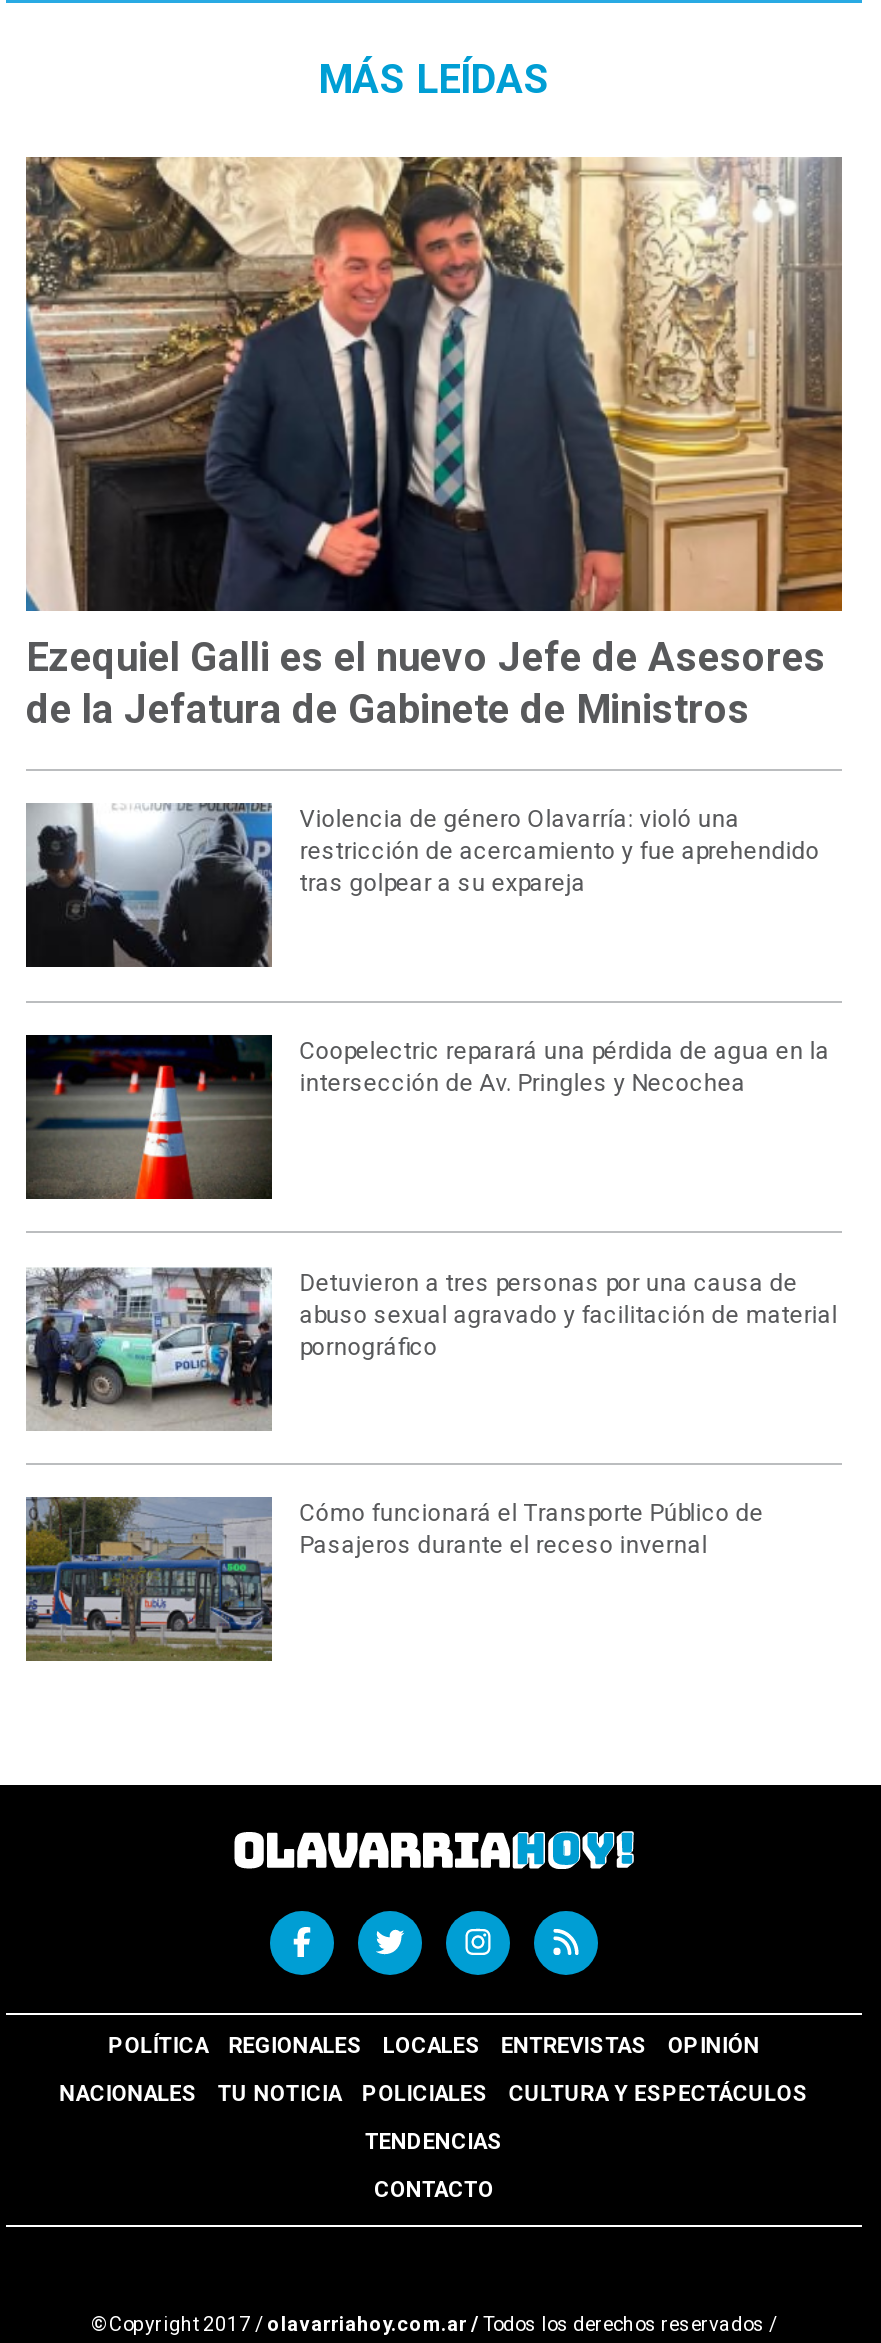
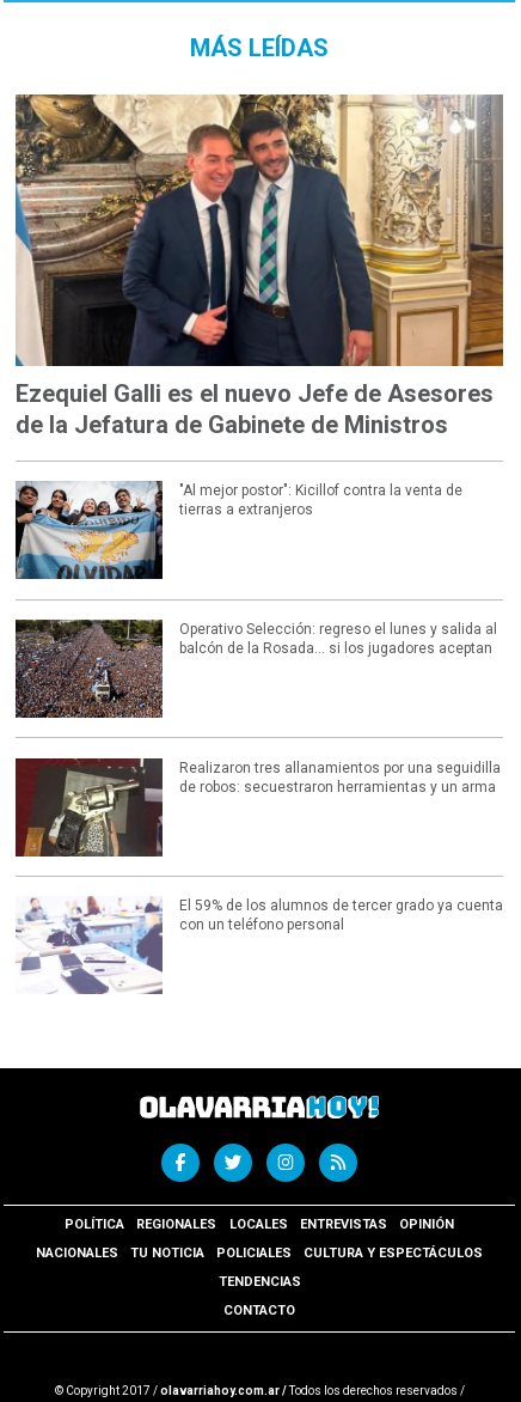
[26,803,820,969] [image] | Violencia de género Olavarría: violó una | restricción de acercamiento y fue aprehendido | tras golpear a su expareja -> [16,481,462,580] [image] | "Al mejor postor": Kicillof contra la venta de | tierras a extranjeros
[28,1033,830,1201] [image] | Coopelectric reparará una pérdida de agua en la | intersección de Av. Pringles y Necochea -> [14,618,497,719] [image] | Operativo Selección: regreso el lunes y salida al | balcón de la Rosada... si los jugadores aceptan
[24,1267,838,1429] [image] | Detuvieron a tres personas por una causa de | abuso sexual agravado y facilitación de material | pornográfico -> [14,757,500,857] [image] | Realizaron tres allanamientos por una seguidilla | de robos: secuestraron herramientas y un arma
[24,1495,764,1663] [image] | Cómo funcionará el Transporte Público de | Pasajeros durante el receso invernal -> [16,896,503,994] [image] | El 59% de los alumnos de tercer grado ya cuenta | con un teléfono personal

